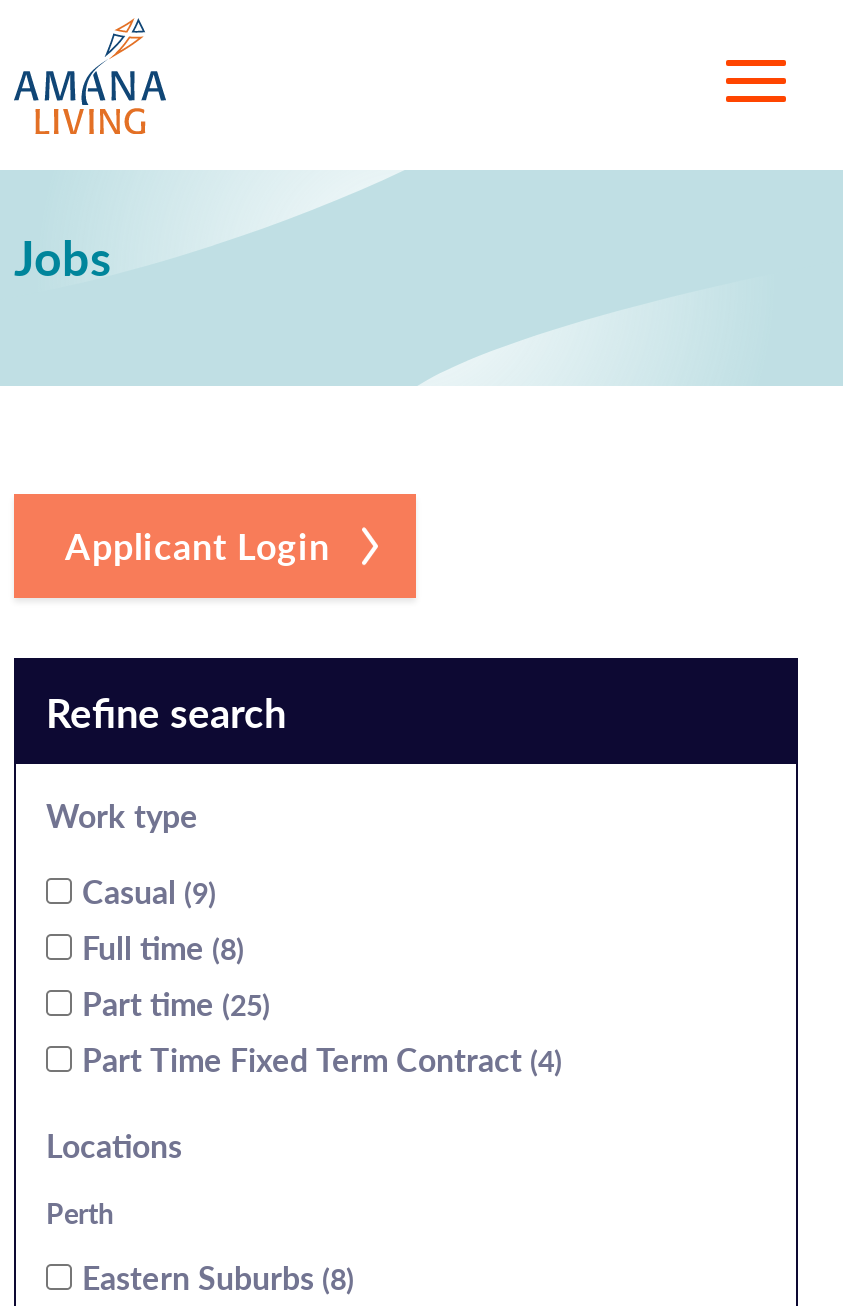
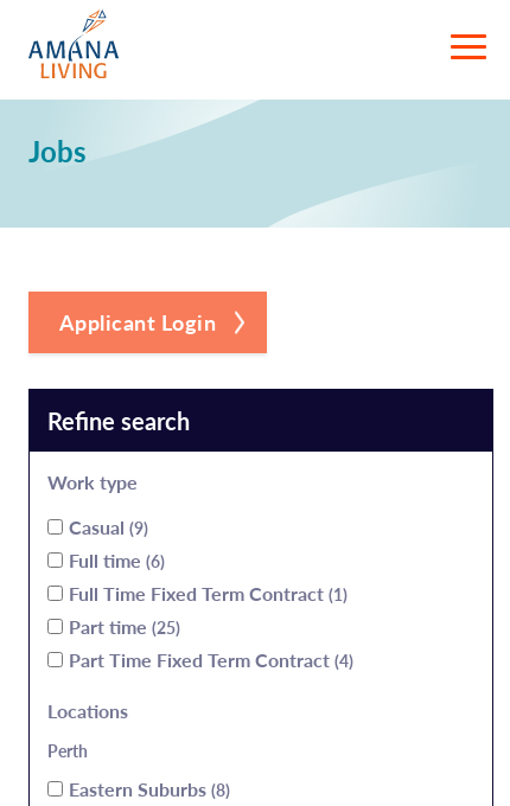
[82,924,236,970] Full time 8 -> [69,546,343,607] Full time 6 | Full Time Fixed Term Contract 1

